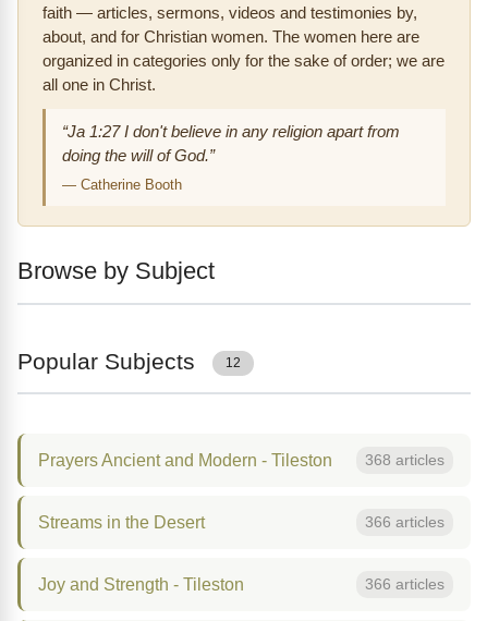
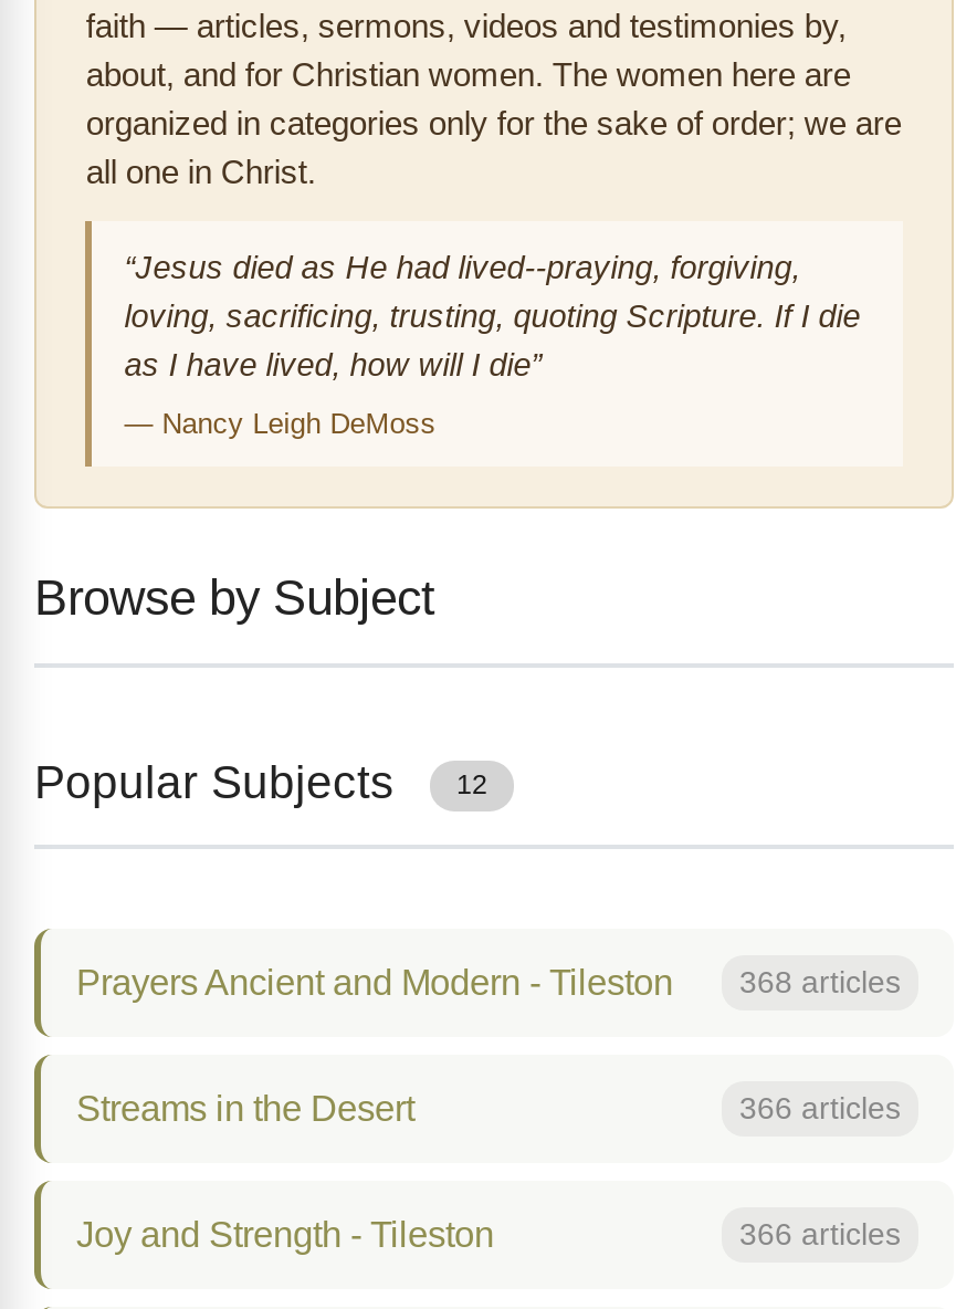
[62,123,400,165] “Ja 1:27 I don't believe in any religion apart from | doing the will of God.” -> [124,251,861,383] “Jesus died as He had lived--praying, forgiving, | loving, sacrificing, trusting, quoting Scripture. If I die | as I have lived, how will I die”
[62,176,182,193] — Catherine Booth -> [124,407,436,440] — Nancy Leigh DeMoss

